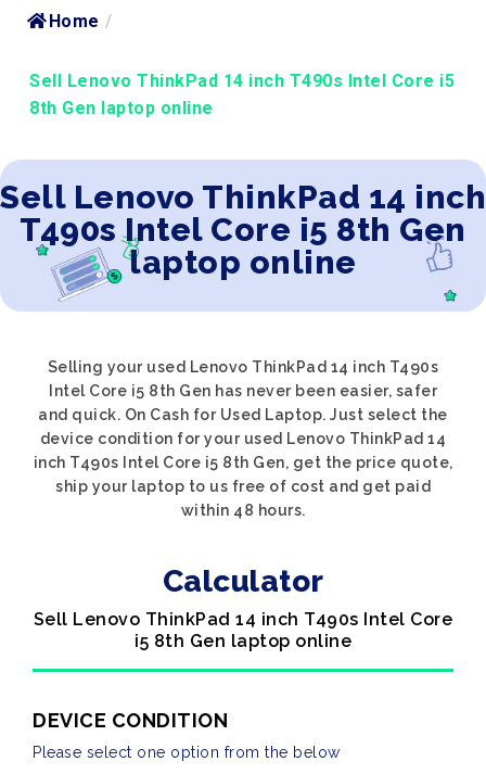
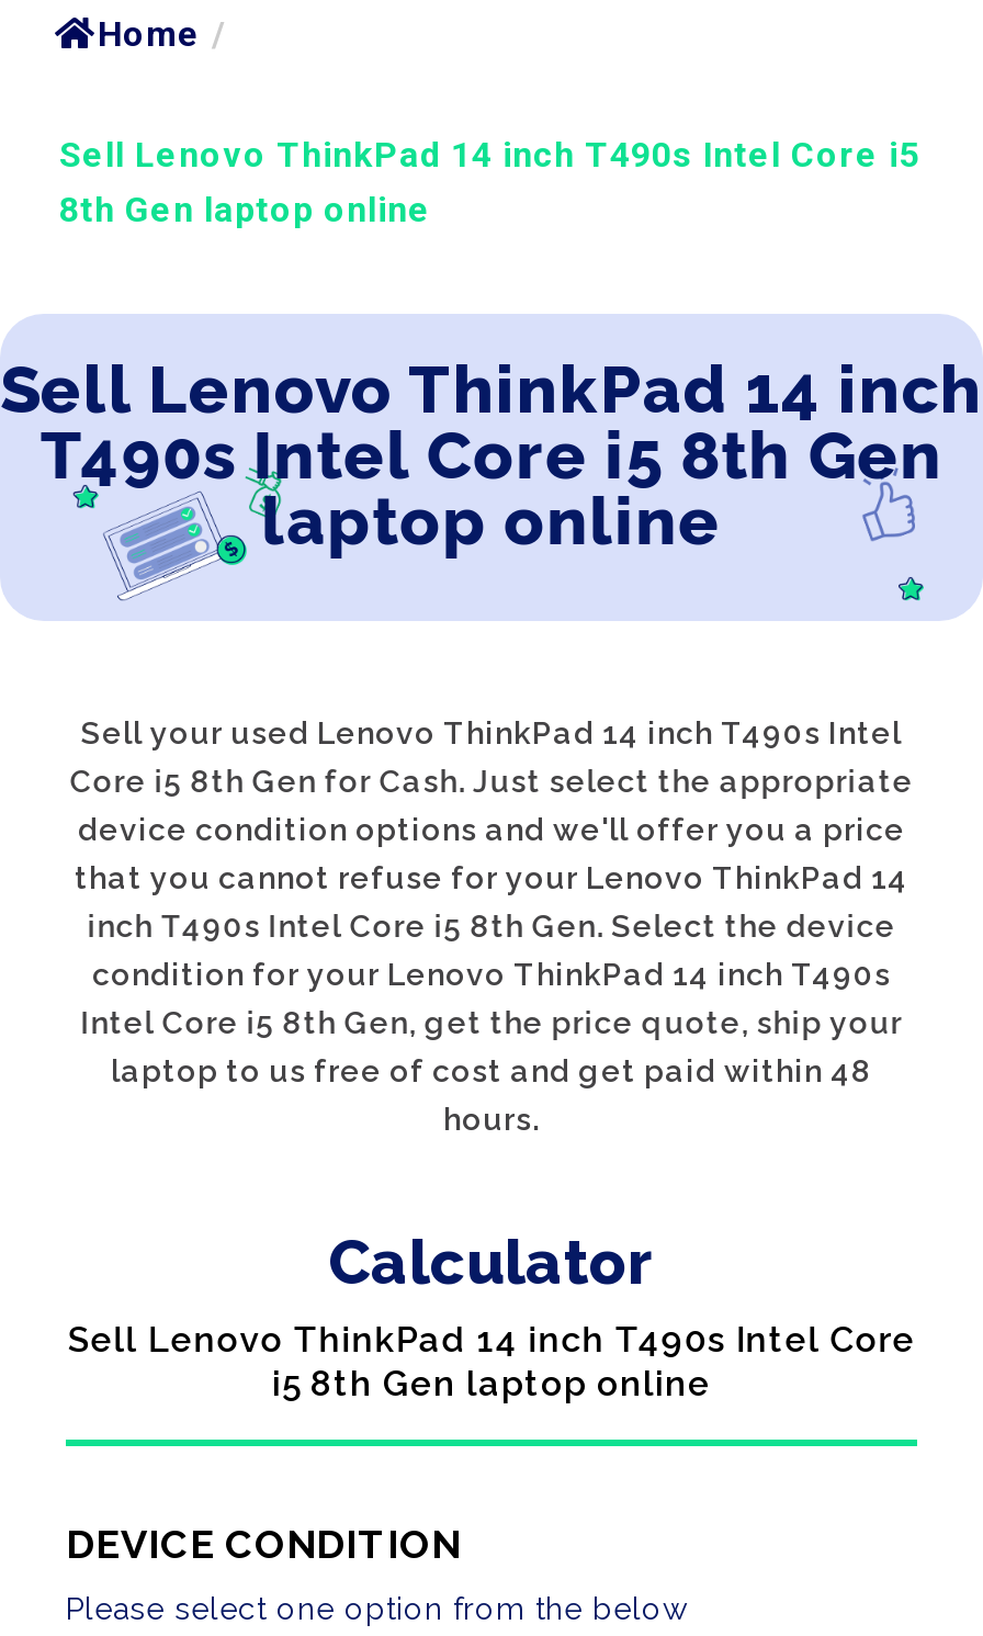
[33,358,453,519] Selling your used Lenovo ThinkPad 14 inch T490s | Intel Core i5 8th Gen has never been easier, safer | and quick. On Cash for Used Laptop. Just select the | device condition for your used Lenovo ThinkPad 14 | inch T490s Intel Core i5 8th Gen, get the price quote, | ship your laptop to us free of cost and get paid | within 48 hours. -> [70,715,913,1137] Sell your used Lenovo ThinkPad 14 inch T490s Intel | Core i5 8th Gen for Cash. Just select the appropriate | device condition options and we'll offer you a price | that you cannot refuse for your Lenovo ThinkPad 14 | inch T490s Intel Core i5 8th Gen. Select the device | condition for your Lenovo ThinkPad 14 inch T490s | Intel Core i5 8th Gen, get the price quote, ship your | laptop to us free of cost and get paid within 48 | hours.

